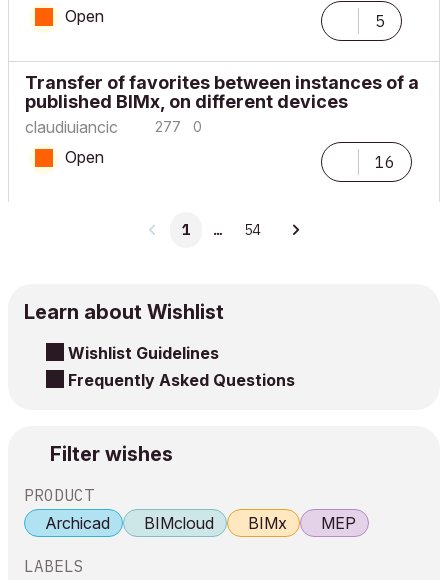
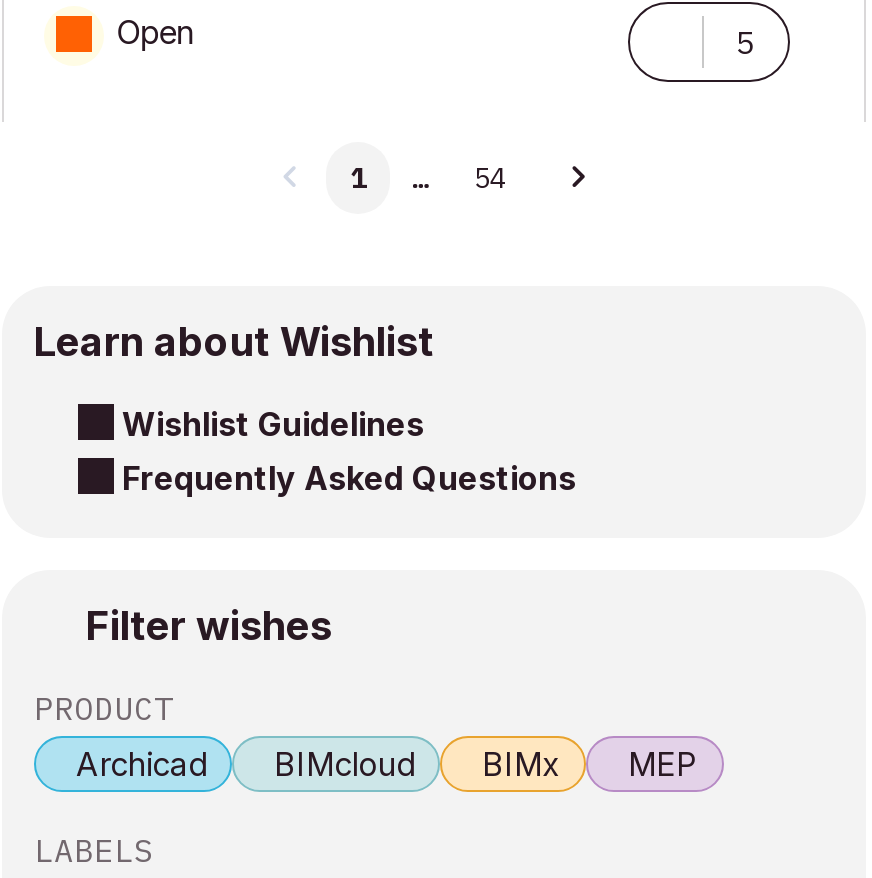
[25,72,419,172] Transfer of favorites between instances of a | published BIMx, on different devices | claudiuiancic | 277 | 0 | Open | 16 -> none

